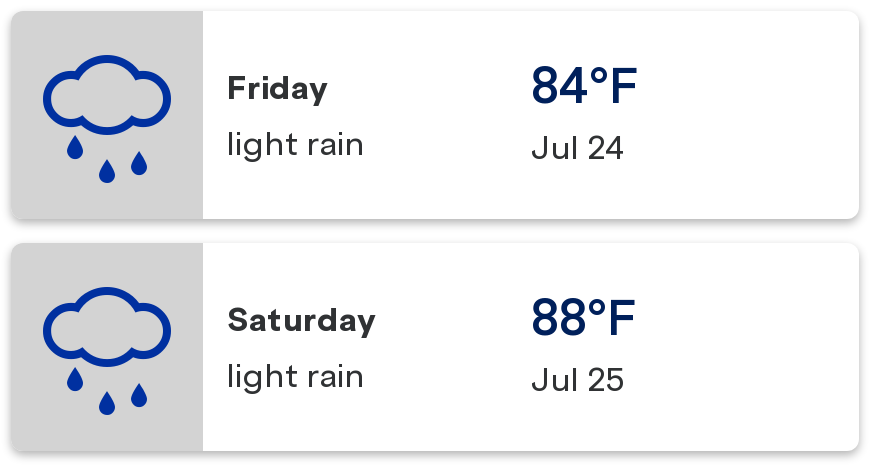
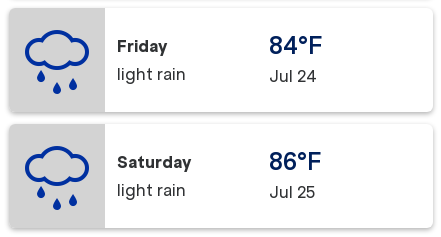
[531,287,637,349] 88°F -> [269,146,322,177] 86°F

